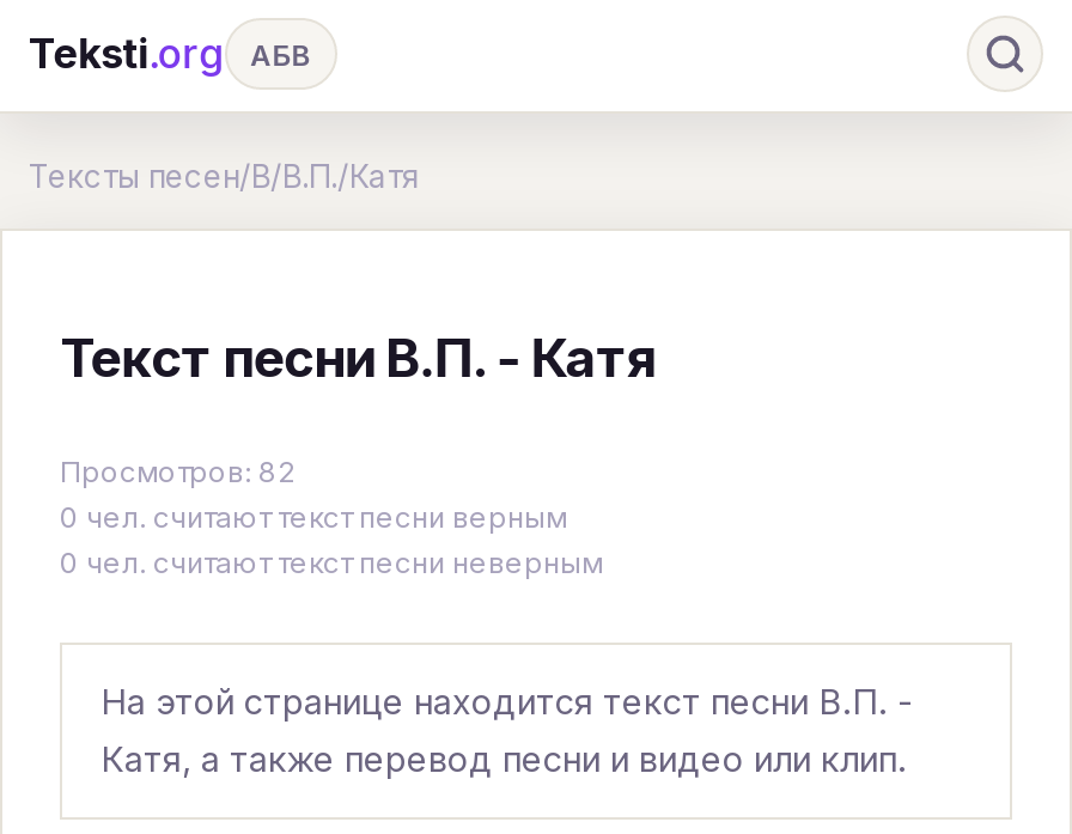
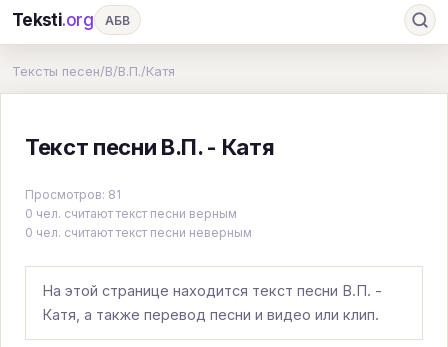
[60,453,294,489] Просмотров: 82 -> [25,187,121,202] Просмотров: 81

